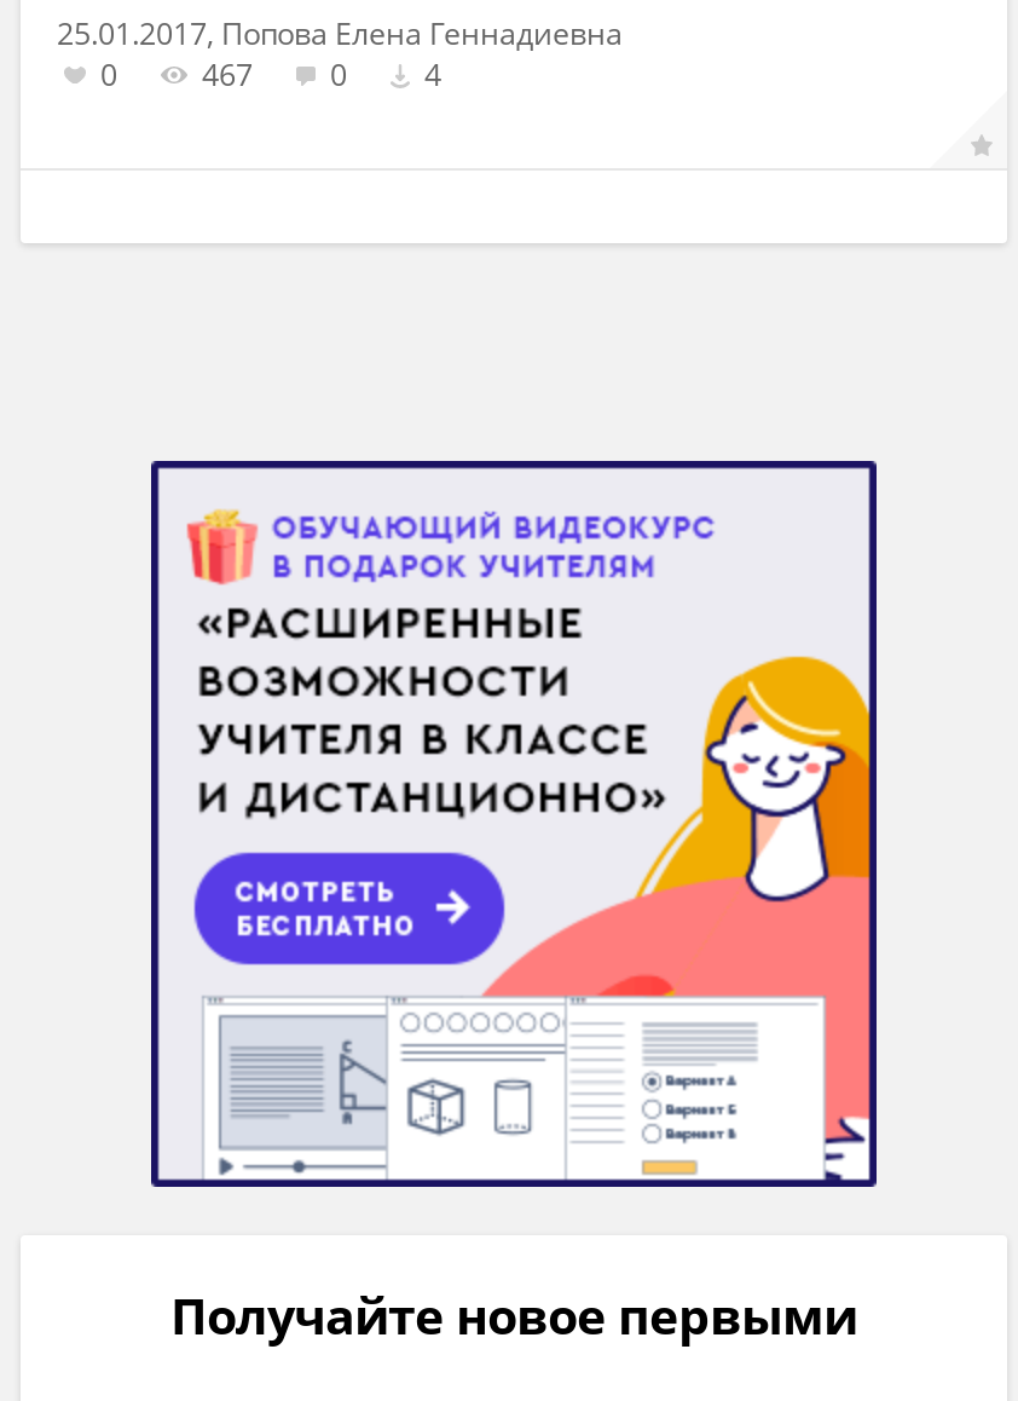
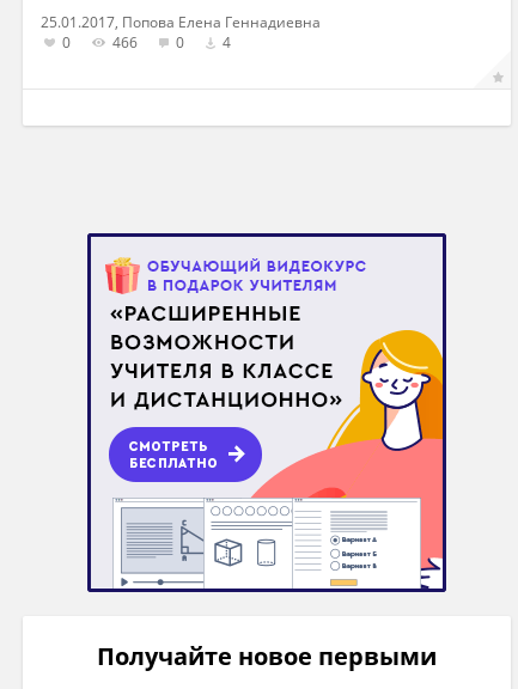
[93,55,441,97] 0 467 0 4 -> [59,33,231,53] 0 466 0 4

